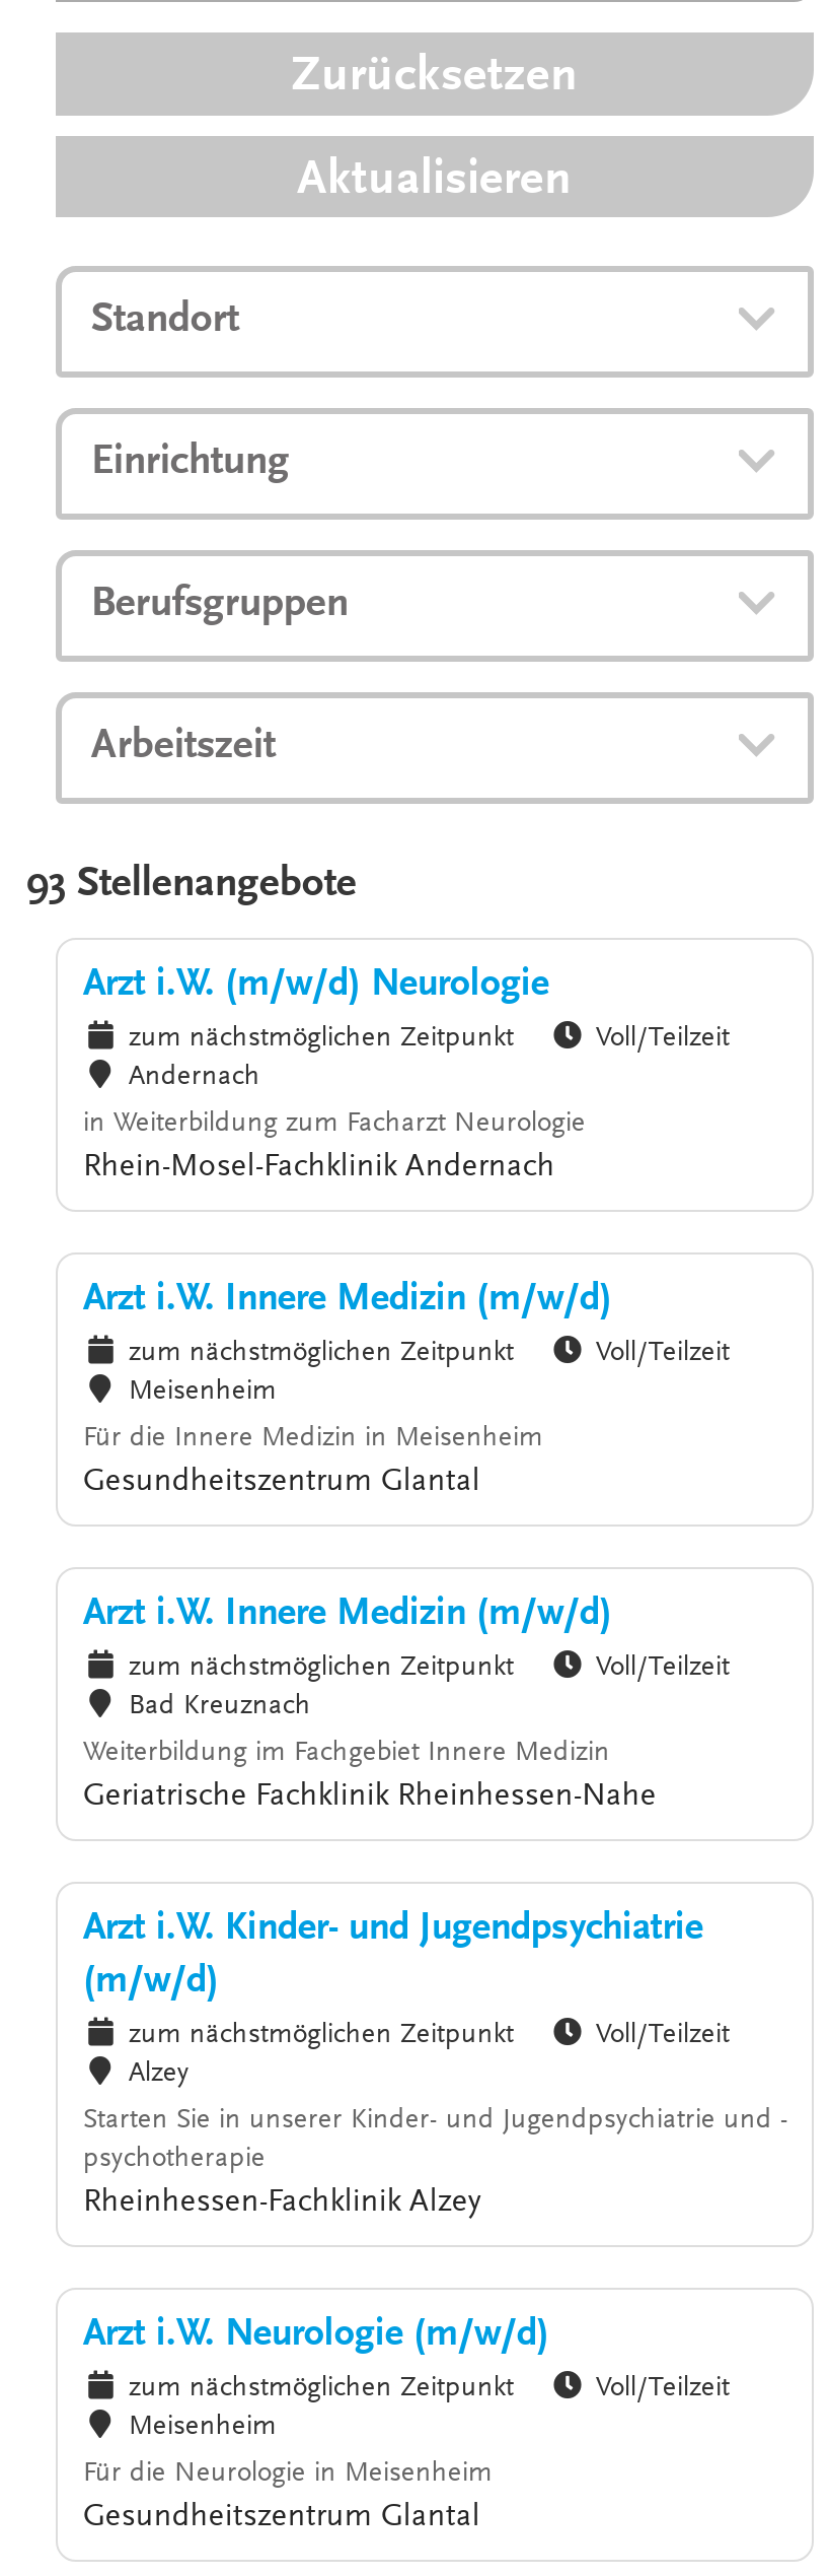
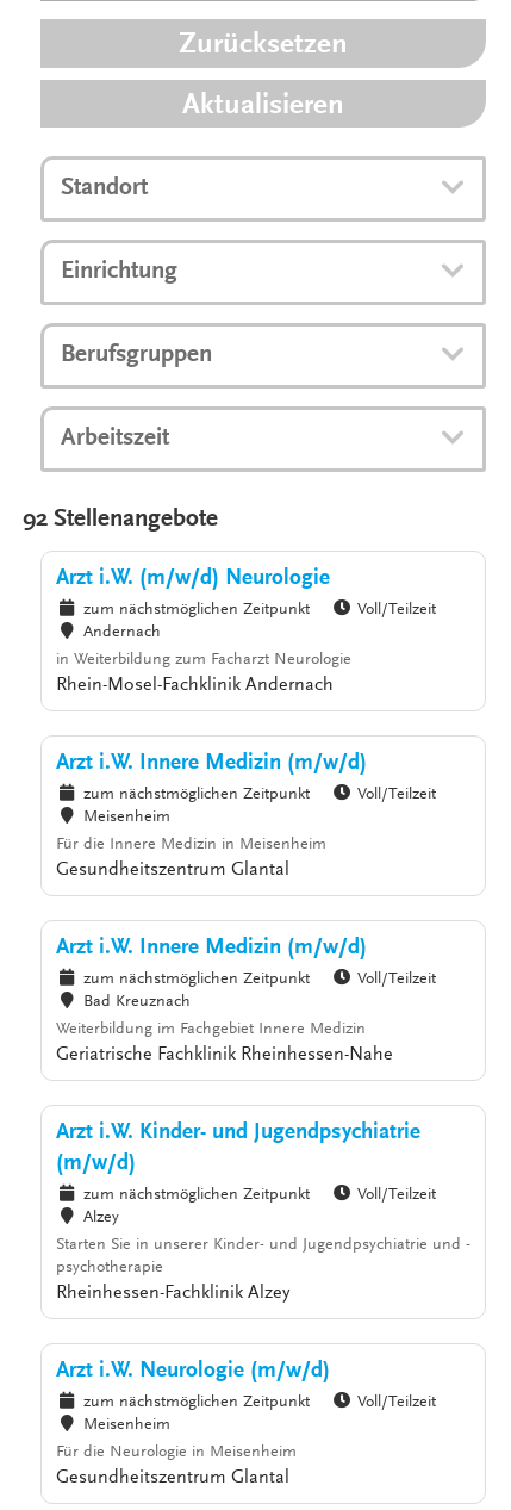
[26,865,357,908] 93 Stellenangebote -> [23,508,218,533] 92 Stellenangebote

